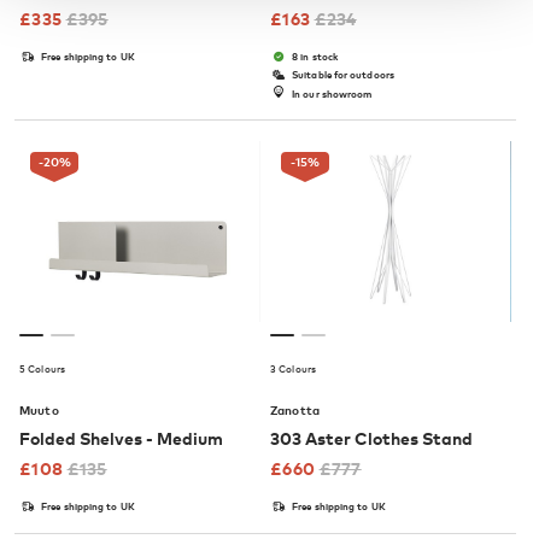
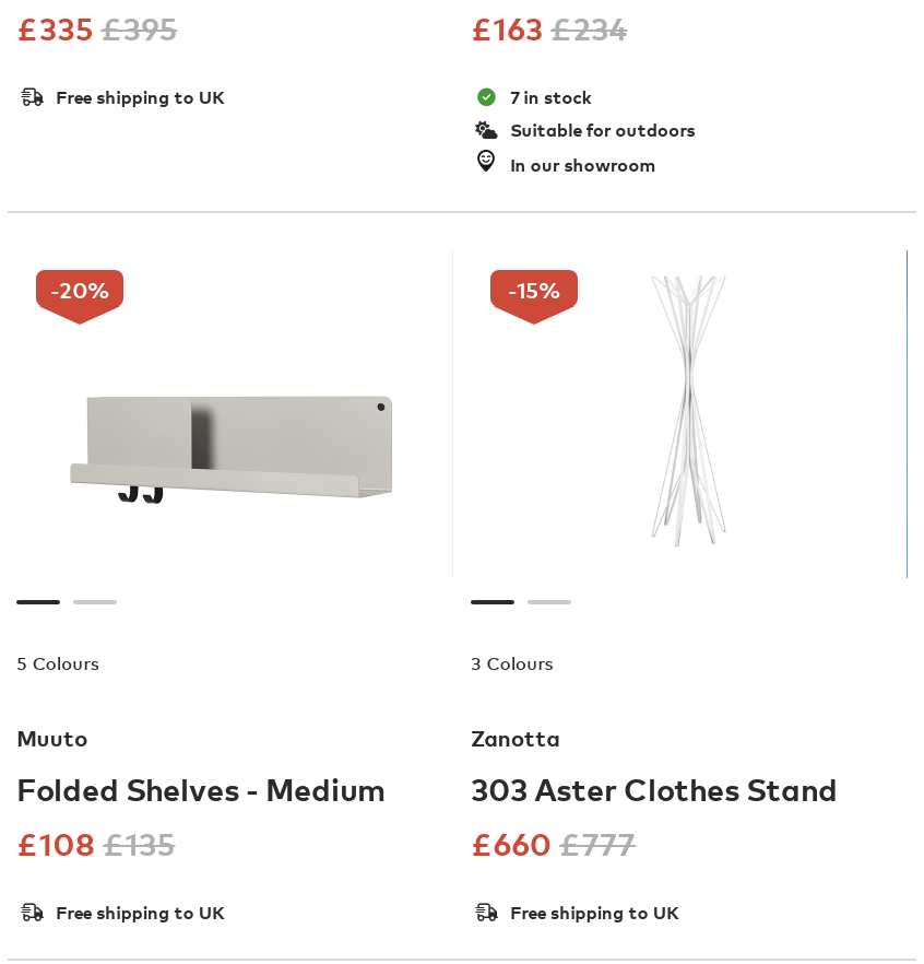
[292,49,338,62] 8 in stock -> [510,84,591,108] 7 in stock

